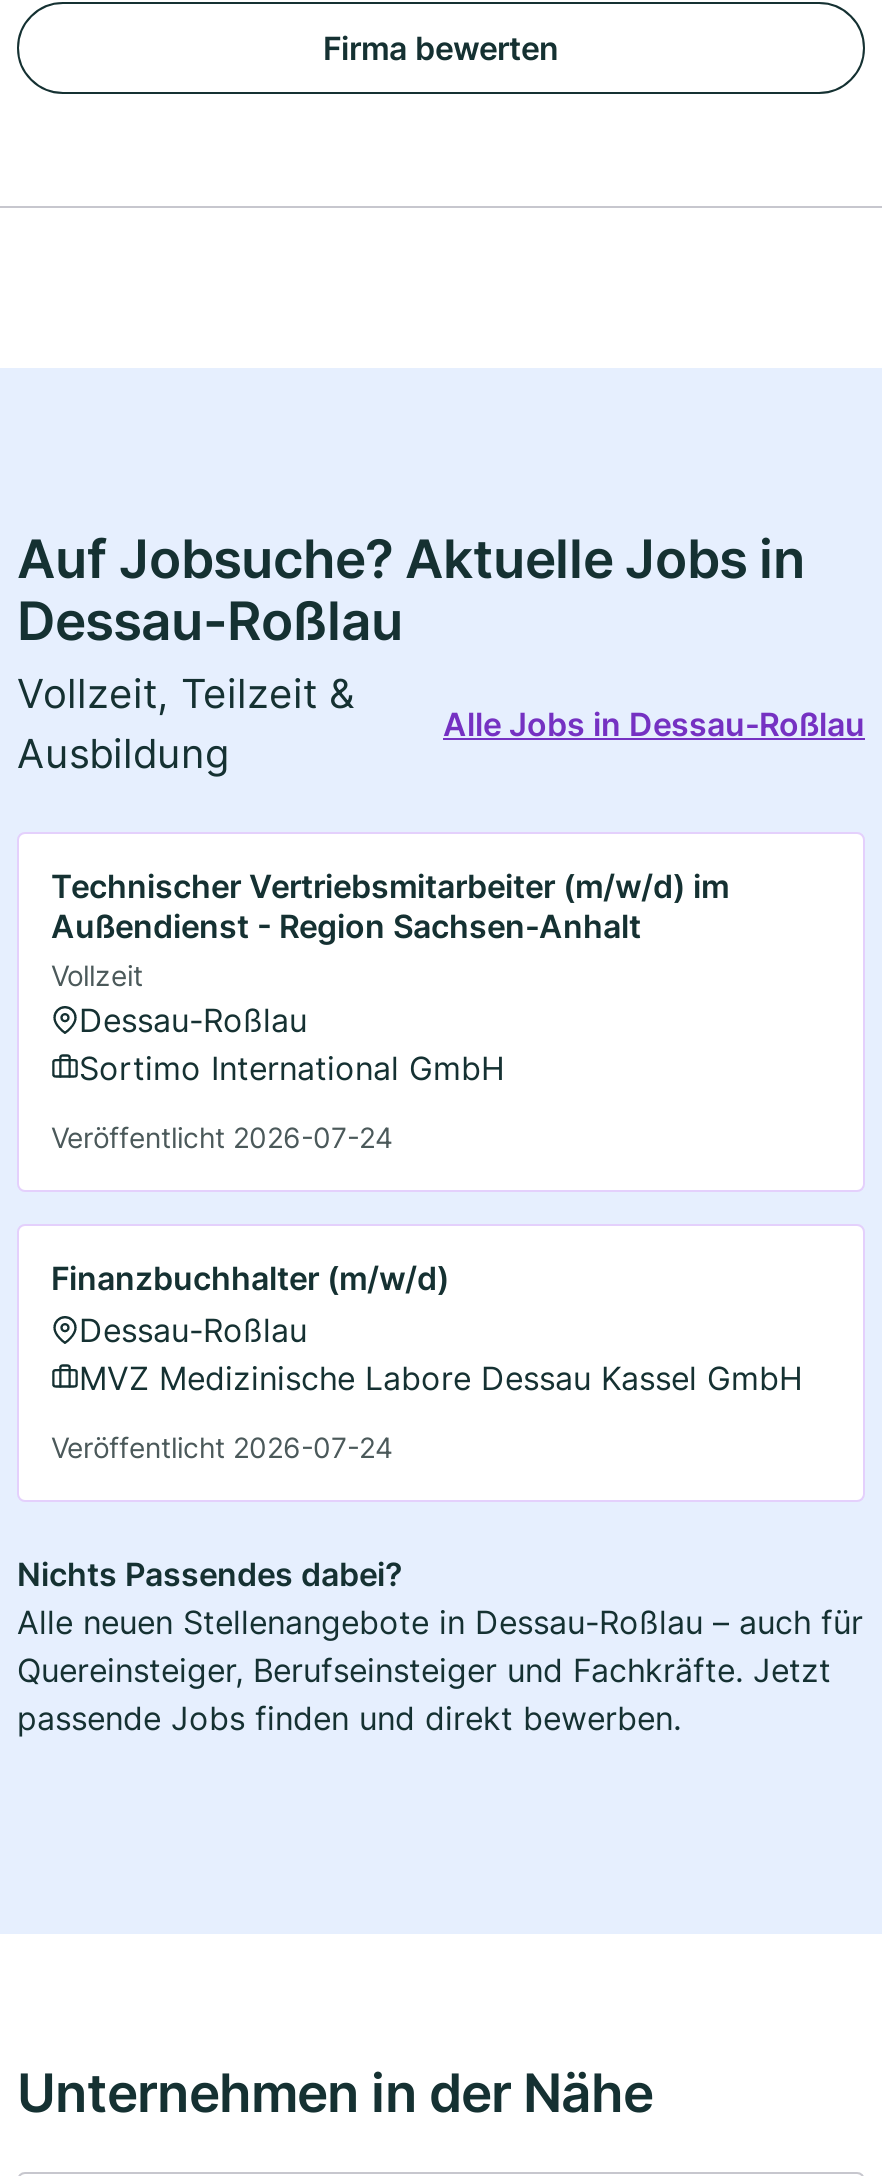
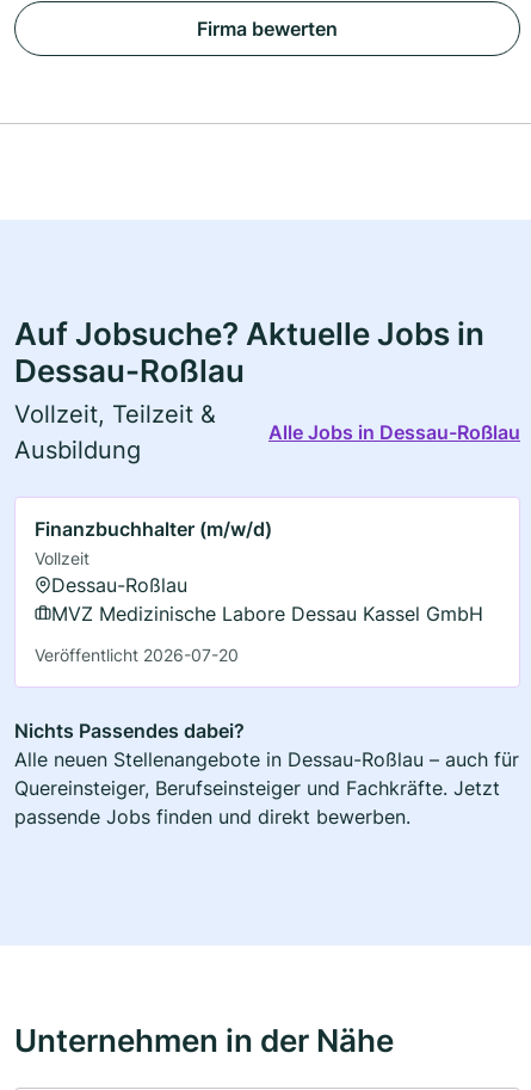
[51,866,729,946] Technischer Vertriebsmitarbeiter (m/w/d) im | Außendienst - Region Sachsen-Anhalt -> none
[51,1048,505,1154] Sortimo International GmbH | Veröffentlicht 2026-07-24 -> none
moved [51,1258,449,1298] -> [35,517,272,541]: Finanzbuchhalter (m/w/d)
[79,1310,307,1350] Dessau-Roßlau -> none
[51,1430,393,1464] Veröffentlicht 2026-07-24 -> [35,645,239,665] Veröffentlicht 2026-07-20

